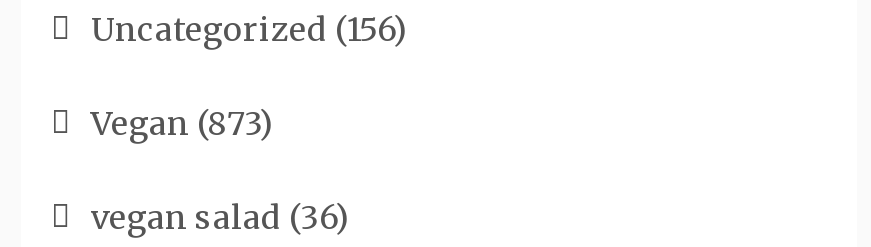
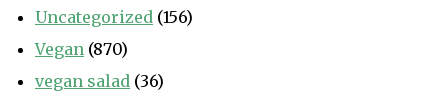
[91,103,273,143] Vegan (873) -> [35,39,128,59] Vegan (870)

